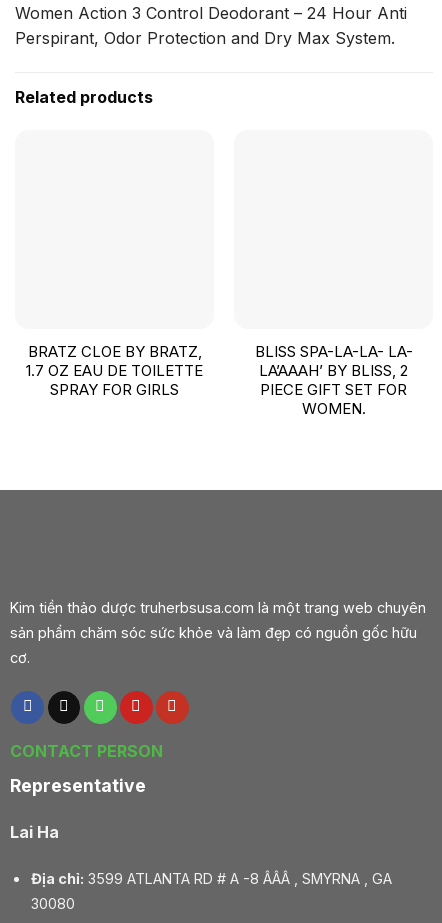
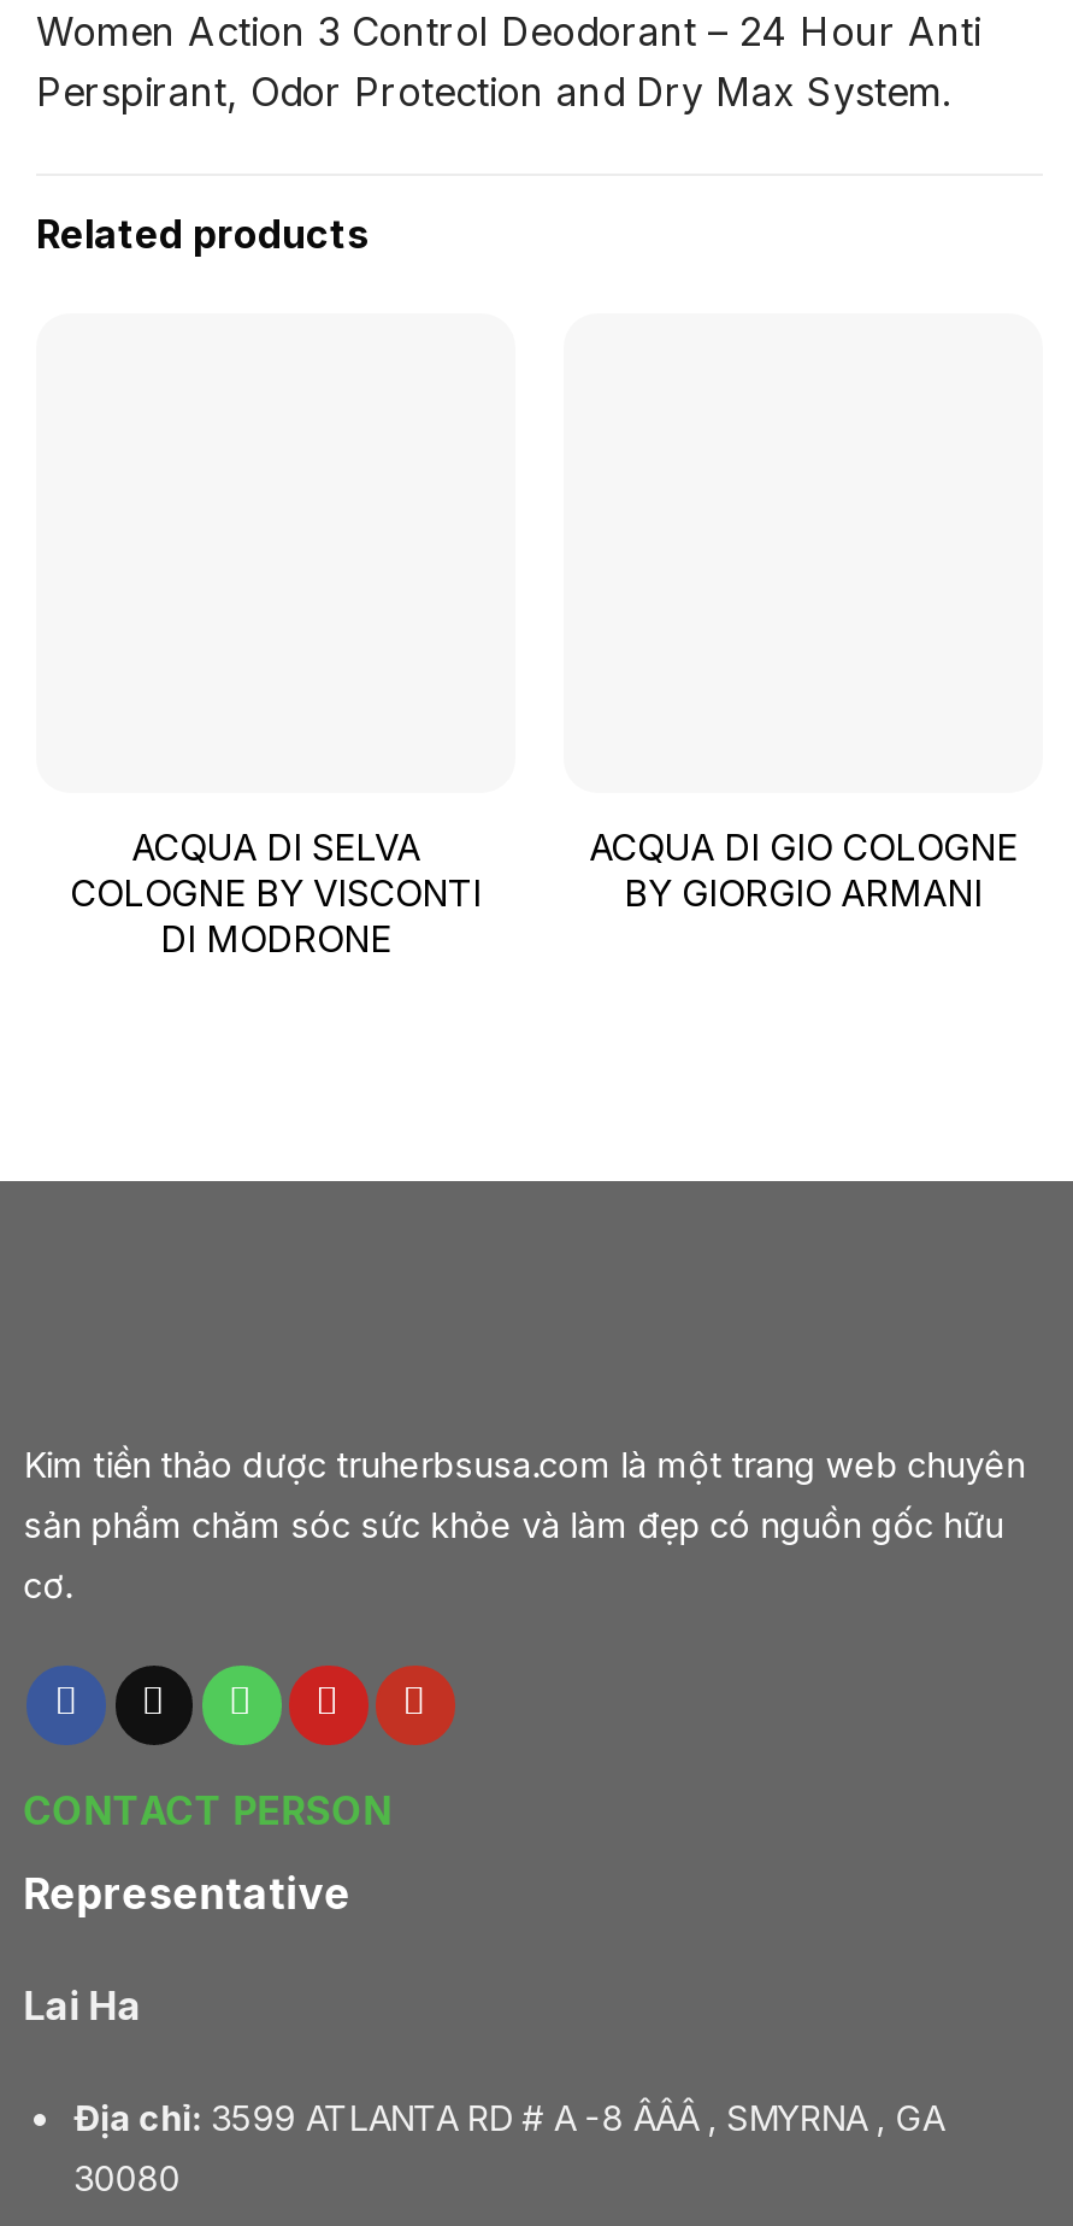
[26,342,203,399] BRATZ CLOE BY BRATZ, | 1.7 OZ EAU DE TOILETTE | SPRAY FOR GIRLS -> [70,824,482,961] ACQUA DI SELVA | COLOGNE BY VISCONTI | DI MODRONE
[254,342,412,418] BLISS SPA-LA-LA- LA- | LA’AAAH’ BY BLISS, 2 | PIECE GIFT SET FOR | WOMEN. -> [589,824,1018,915] ACQUA DI GIO COLOGNE | BY GIORGIO ARMANI

